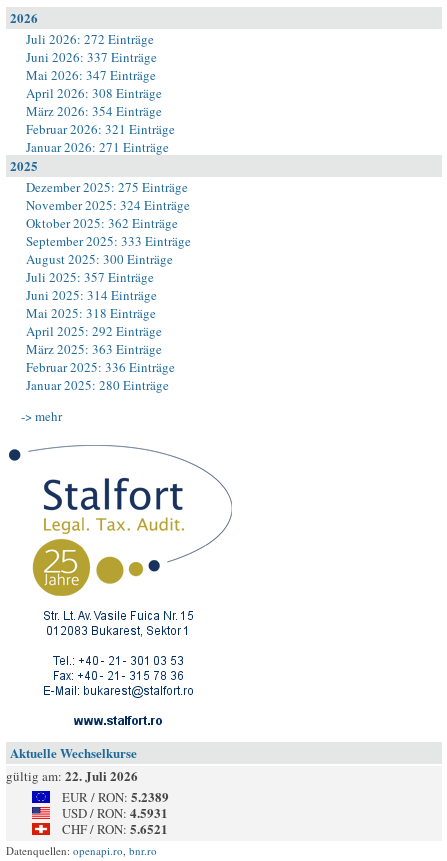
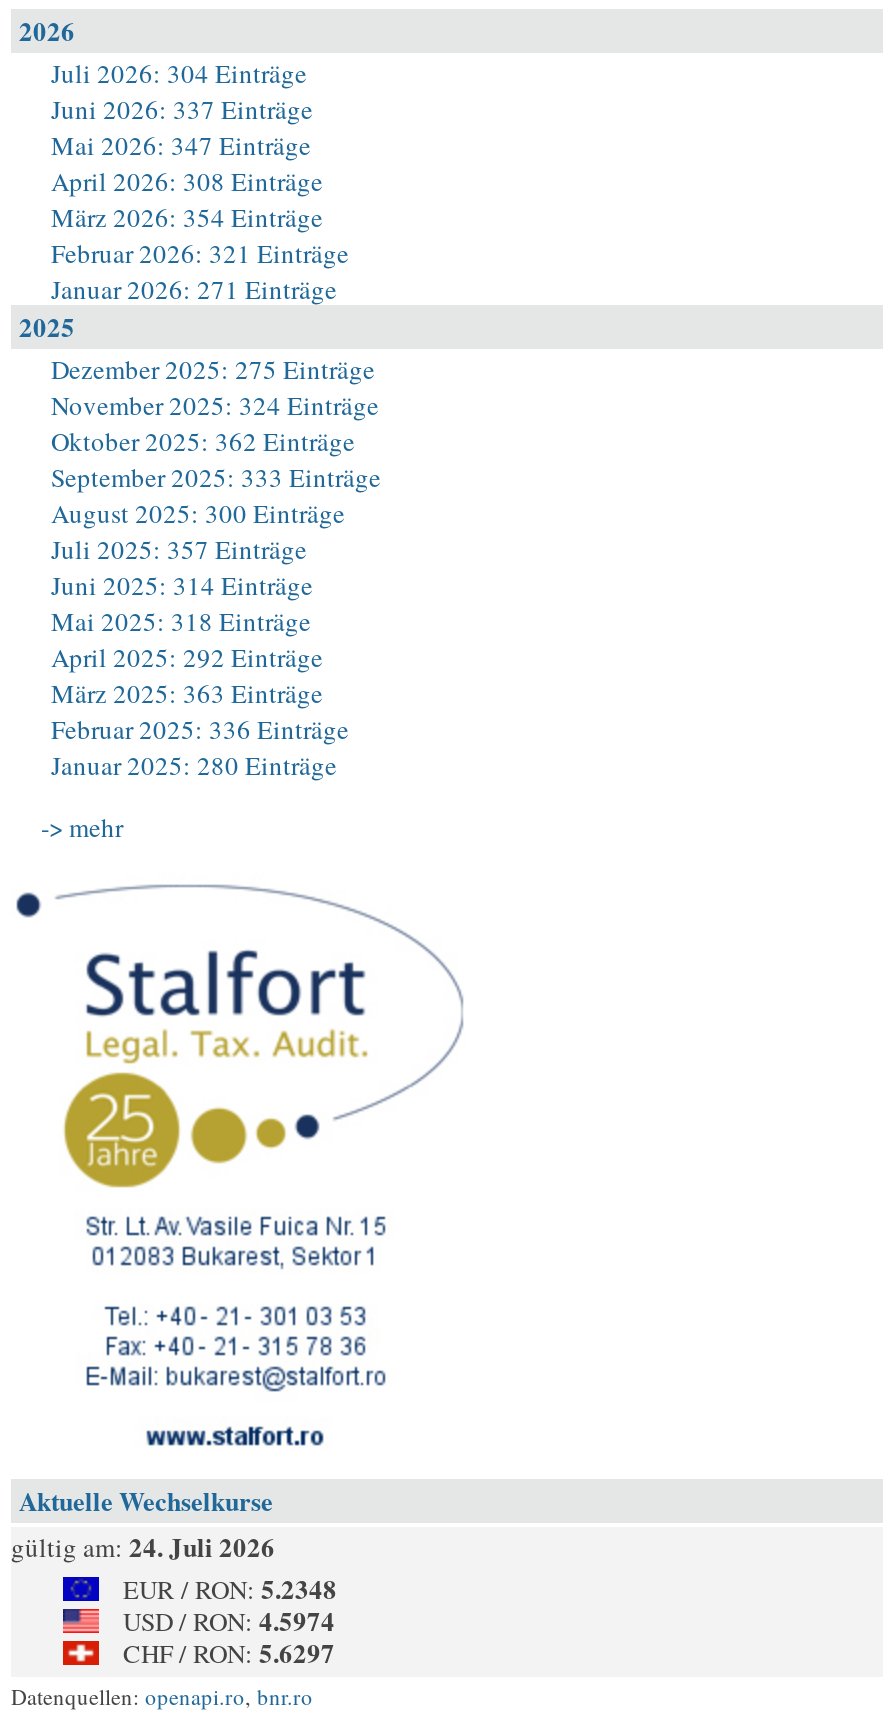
[26,30,154,48] Juli 2026: 272 Einträge -> [51,55,307,91] Juli 2026: 304 Einträge
[6,766,138,785] gültig am: 22. Juli 2026 -> [11,1527,275,1565] gültig am: 24. Juli 2026
[62,787,169,806] EUR / RON: 5.2389 -> [123,1569,337,1607] EUR / RON: 5.2348
[62,803,168,822] USD / RON: 4.5931 -> [123,1601,335,1639] USD / RON: 4.5974
[62,819,168,838] CHF / RON: 5.6521 -> [123,1633,335,1671] CHF / RON: 5.6297

